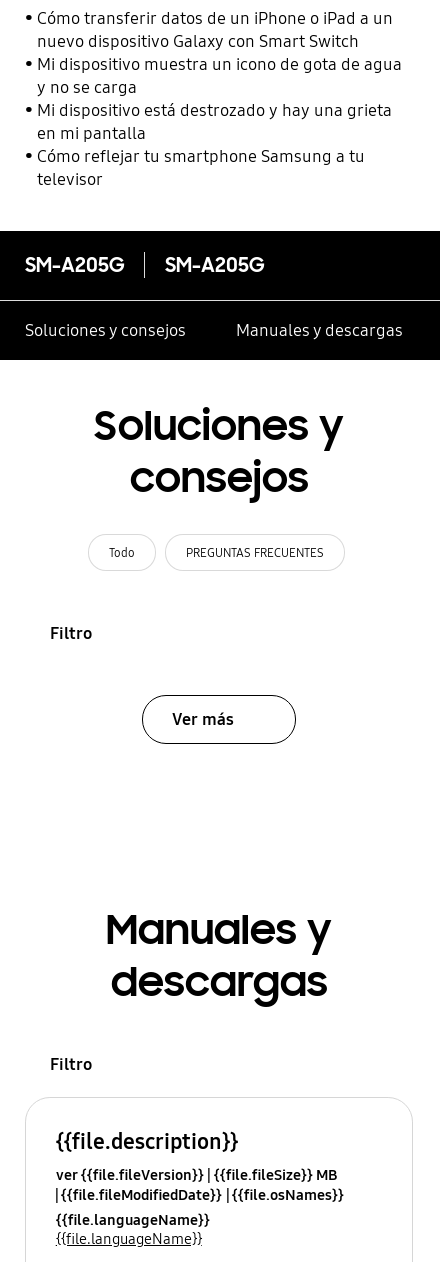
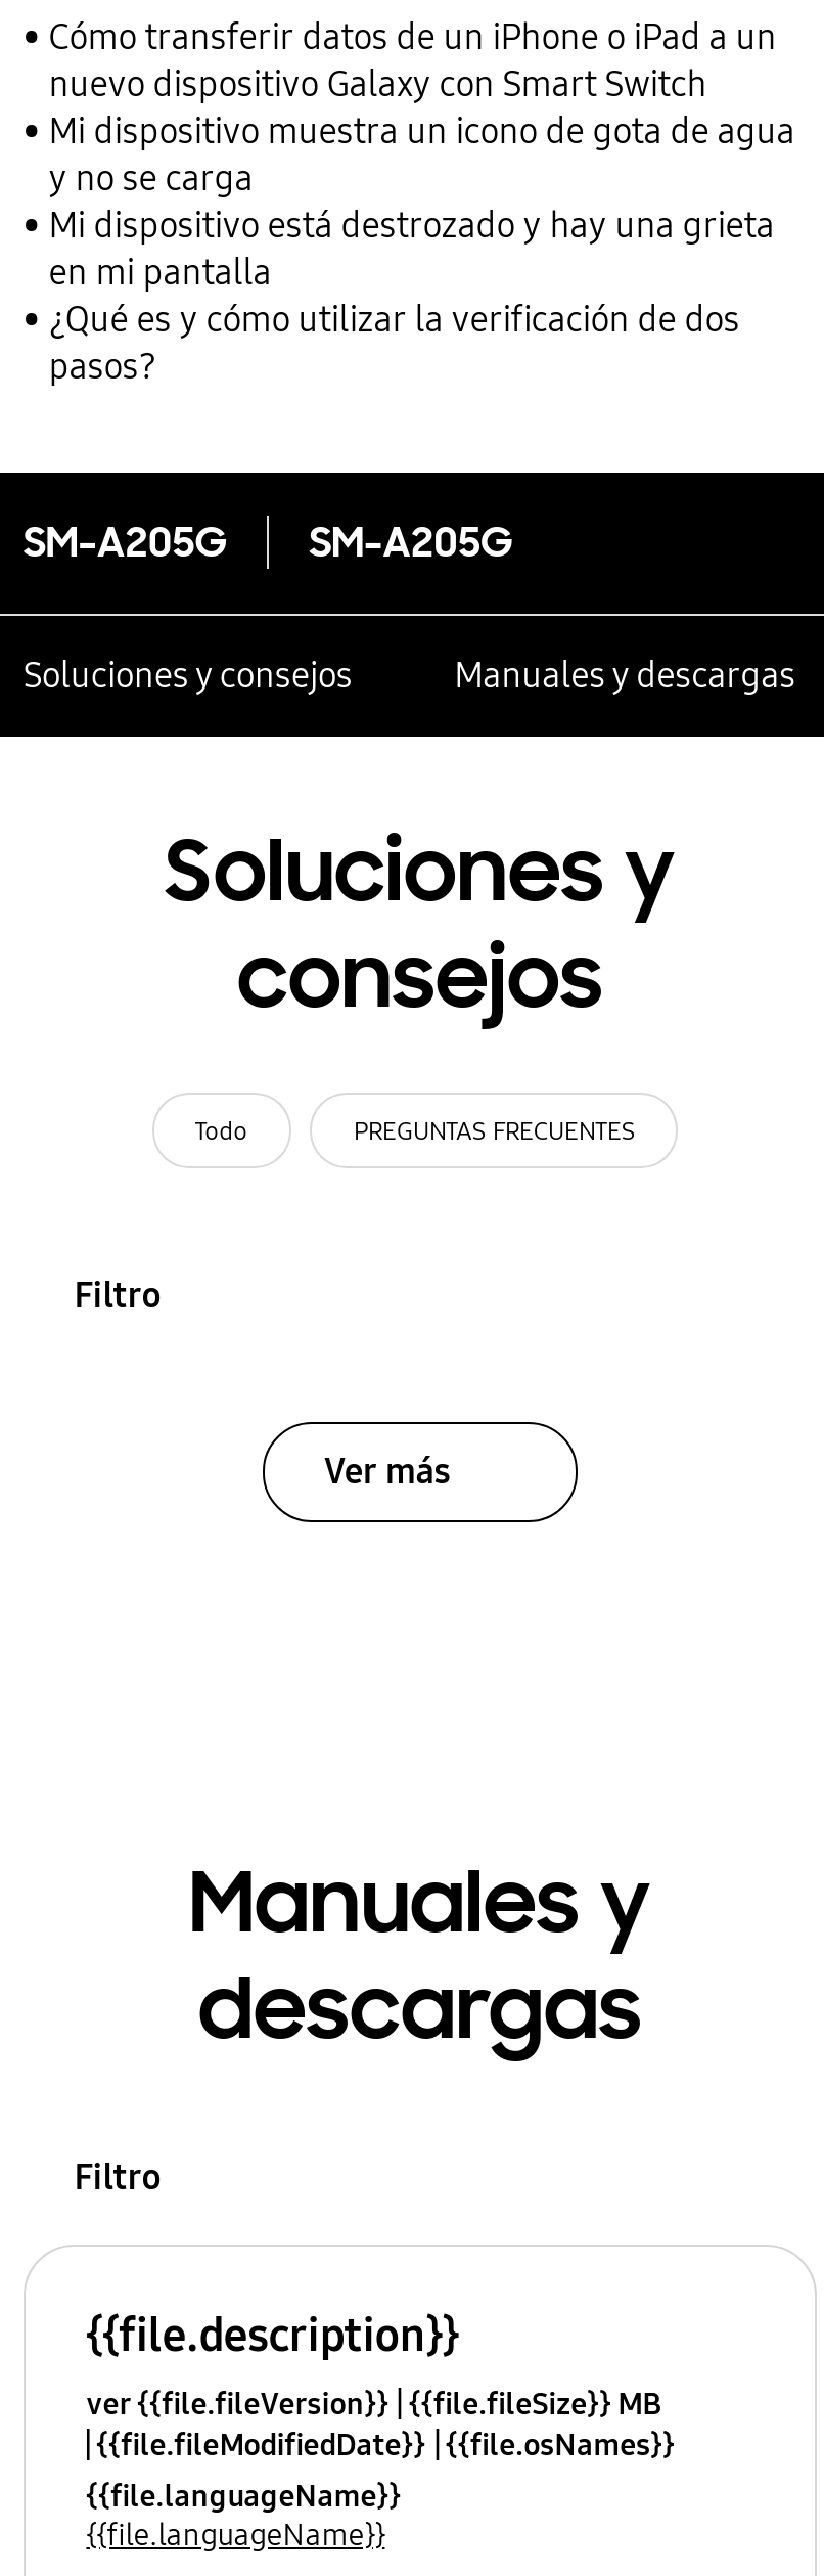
[37,146,365,190] Cómo reflejar tu smartphone Samsung a tu | televisor -> [49,298,740,388] ¿Qué es y cómo utilizar la verificación de dos | pasos?

